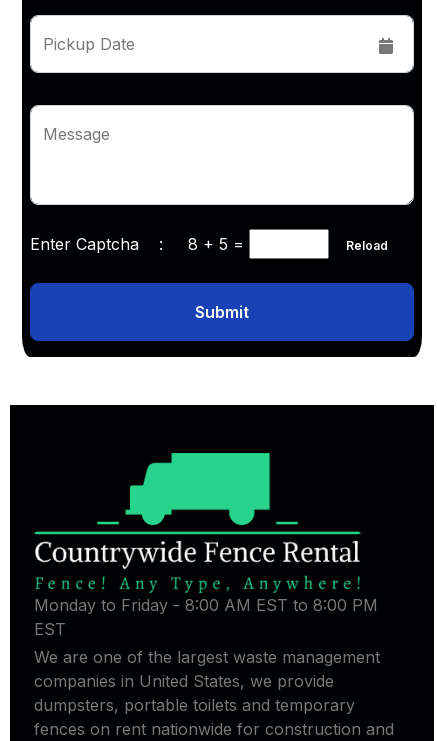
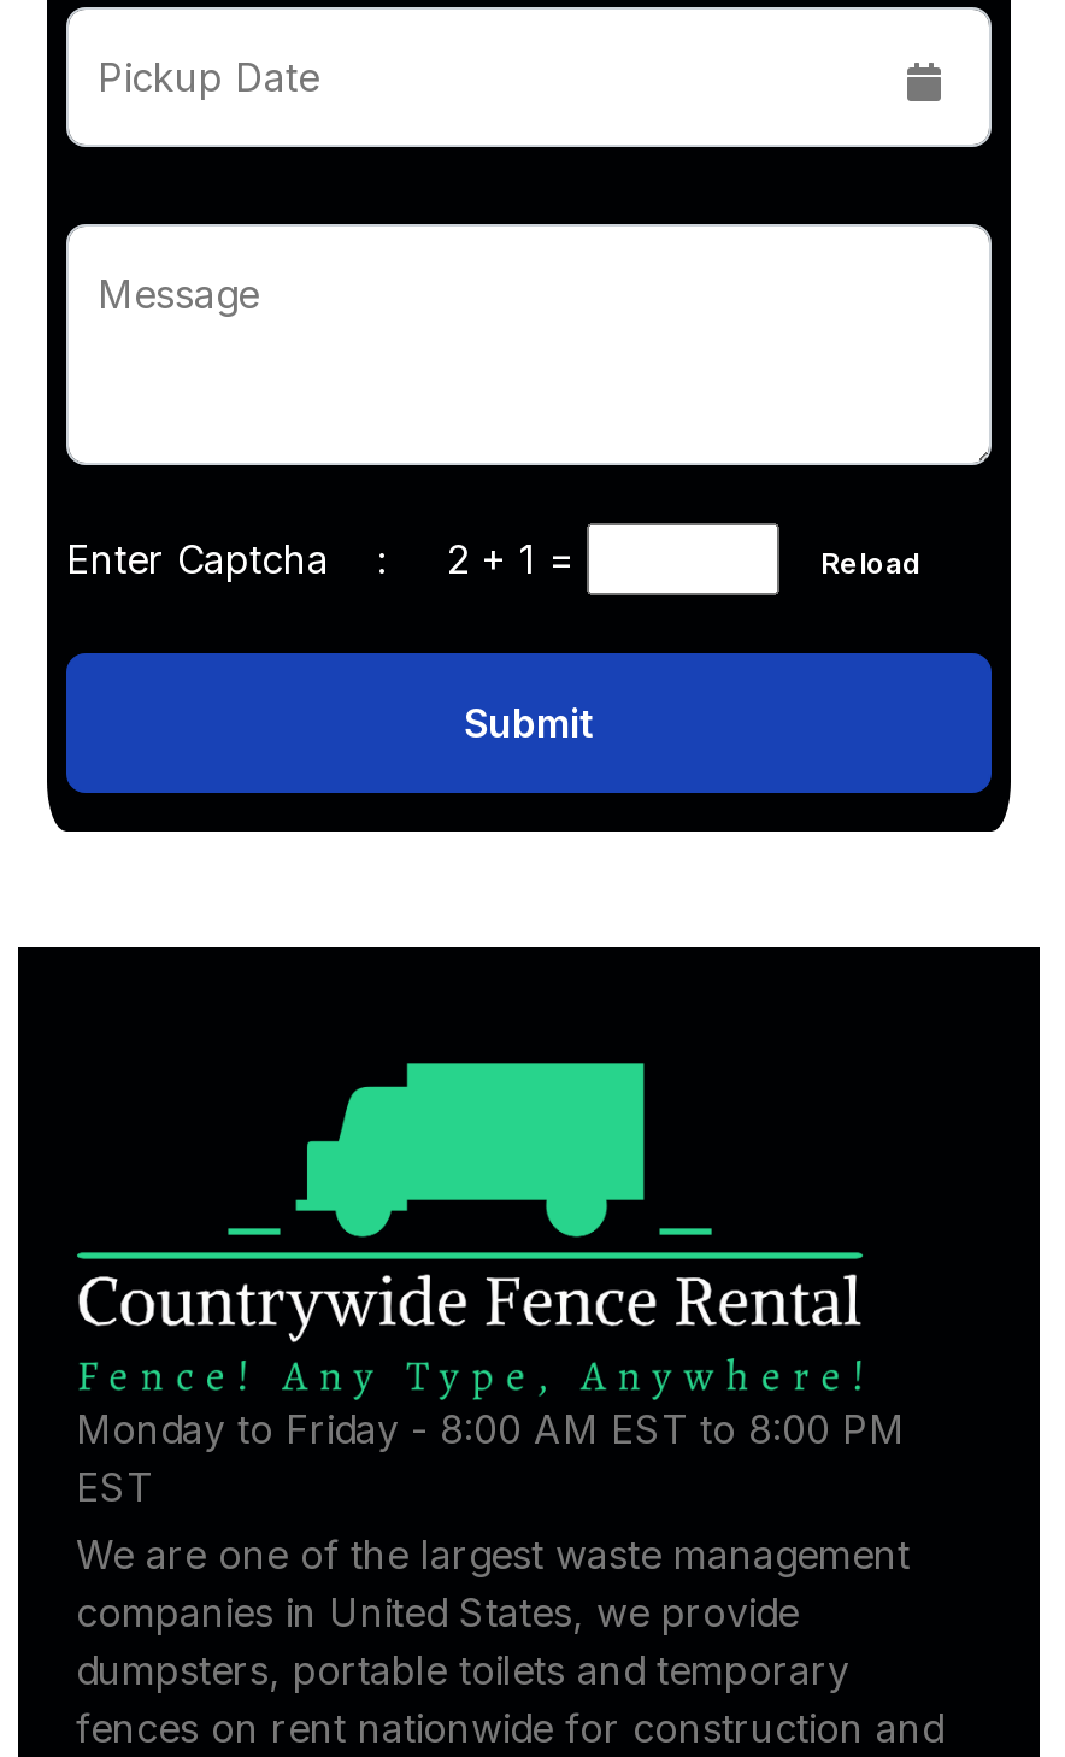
[30,234,249,254] Enter Captcha : 8 + 5 = -> [66,535,587,583] Enter Captcha : 2 + 1 =

